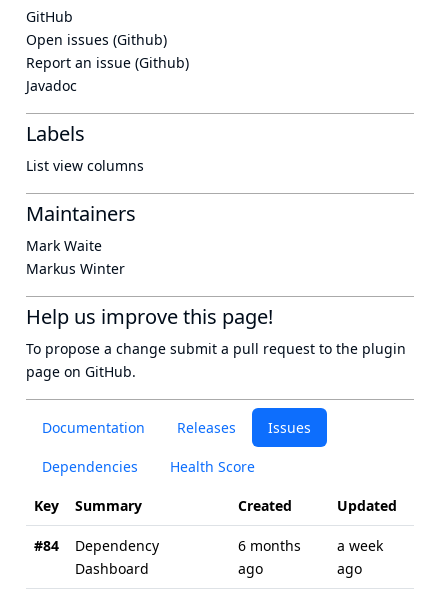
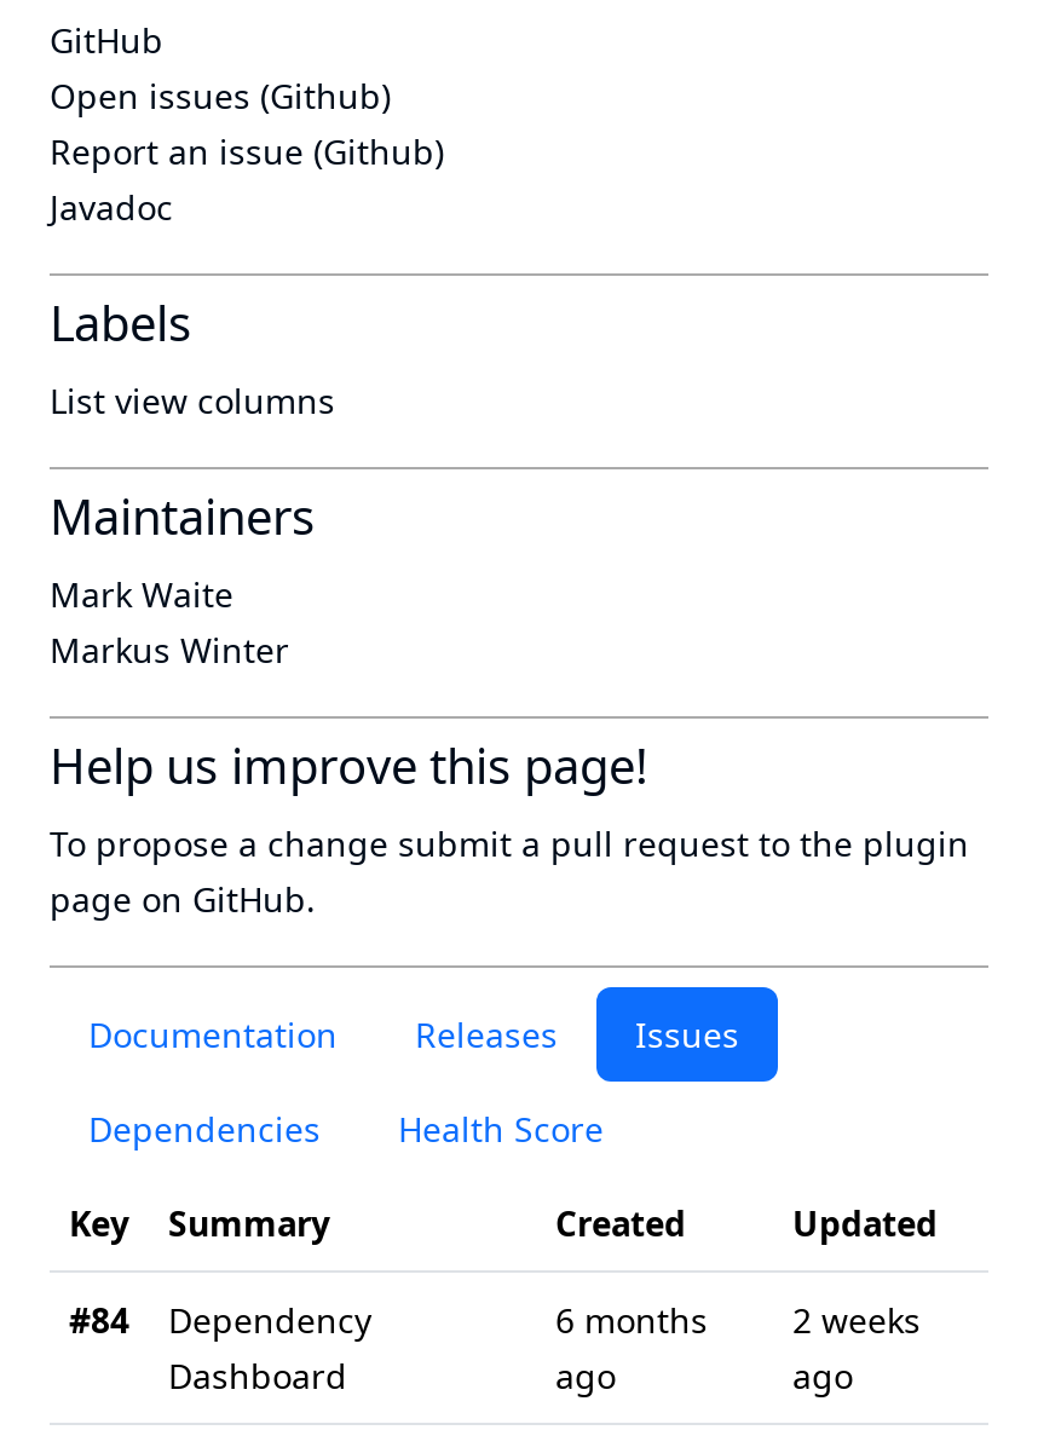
[337,536,383,555] a week -> [792,1297,921,1343] 2 weeks

